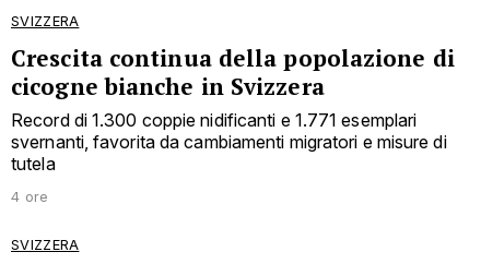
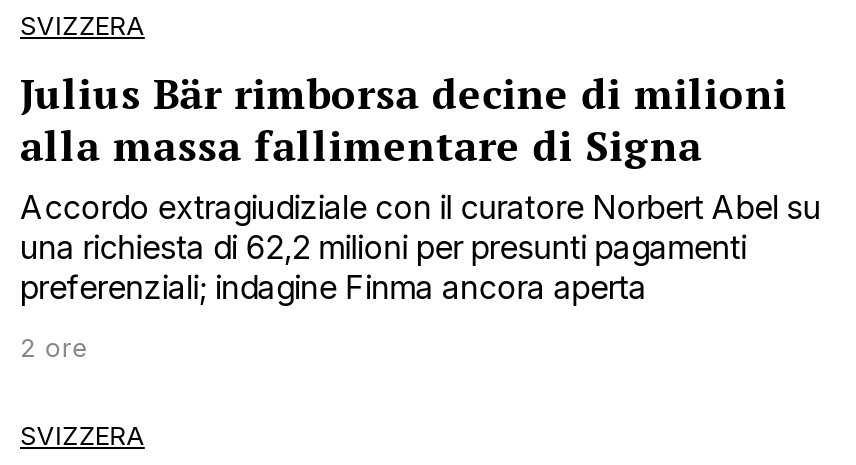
[11,43,455,175] Crescita continua della popolazione di | cicogne bianche in Svizzera | Record di 1.300 coppie nidificanti e 1.771 esemplari | svernanti, favorita da cambiamenti migratori e misure di | tutela -> [20,66,821,308] Julius Bär rimborsa decine di milioni | alla massa fallimentare di Signa | Accordo extragiudiziale con il curatore Norbert Abel su | una richiesta di 62,2 milioni per presunti pagamenti | preferenziali; indagine Finma ancora aperta
[11,189,49,206] 4 ore -> [20,334,89,364] 2 ore

